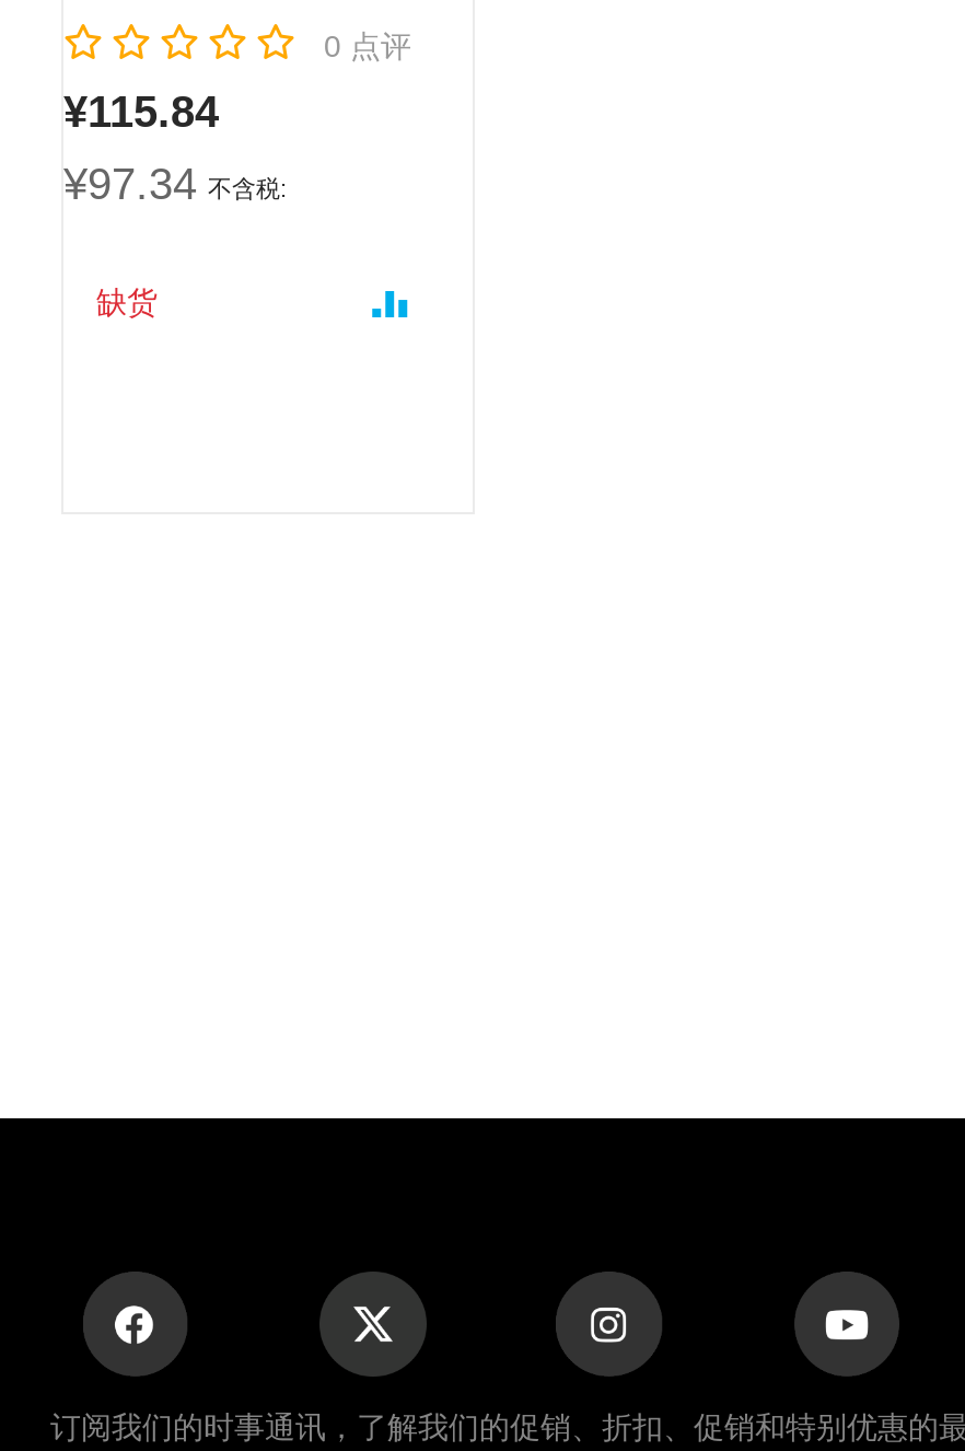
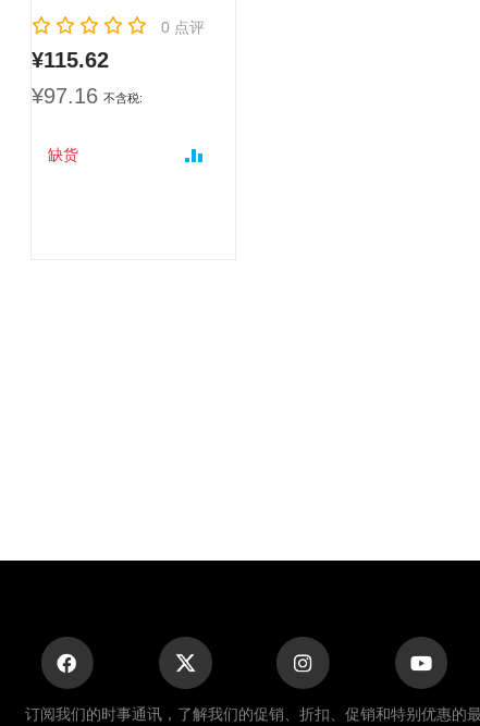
[63,88,219,136] ¥115.84 -> [32,48,109,72] ¥115.62
[63,160,197,208] ¥97.34 -> [32,84,98,108] ¥97.16

